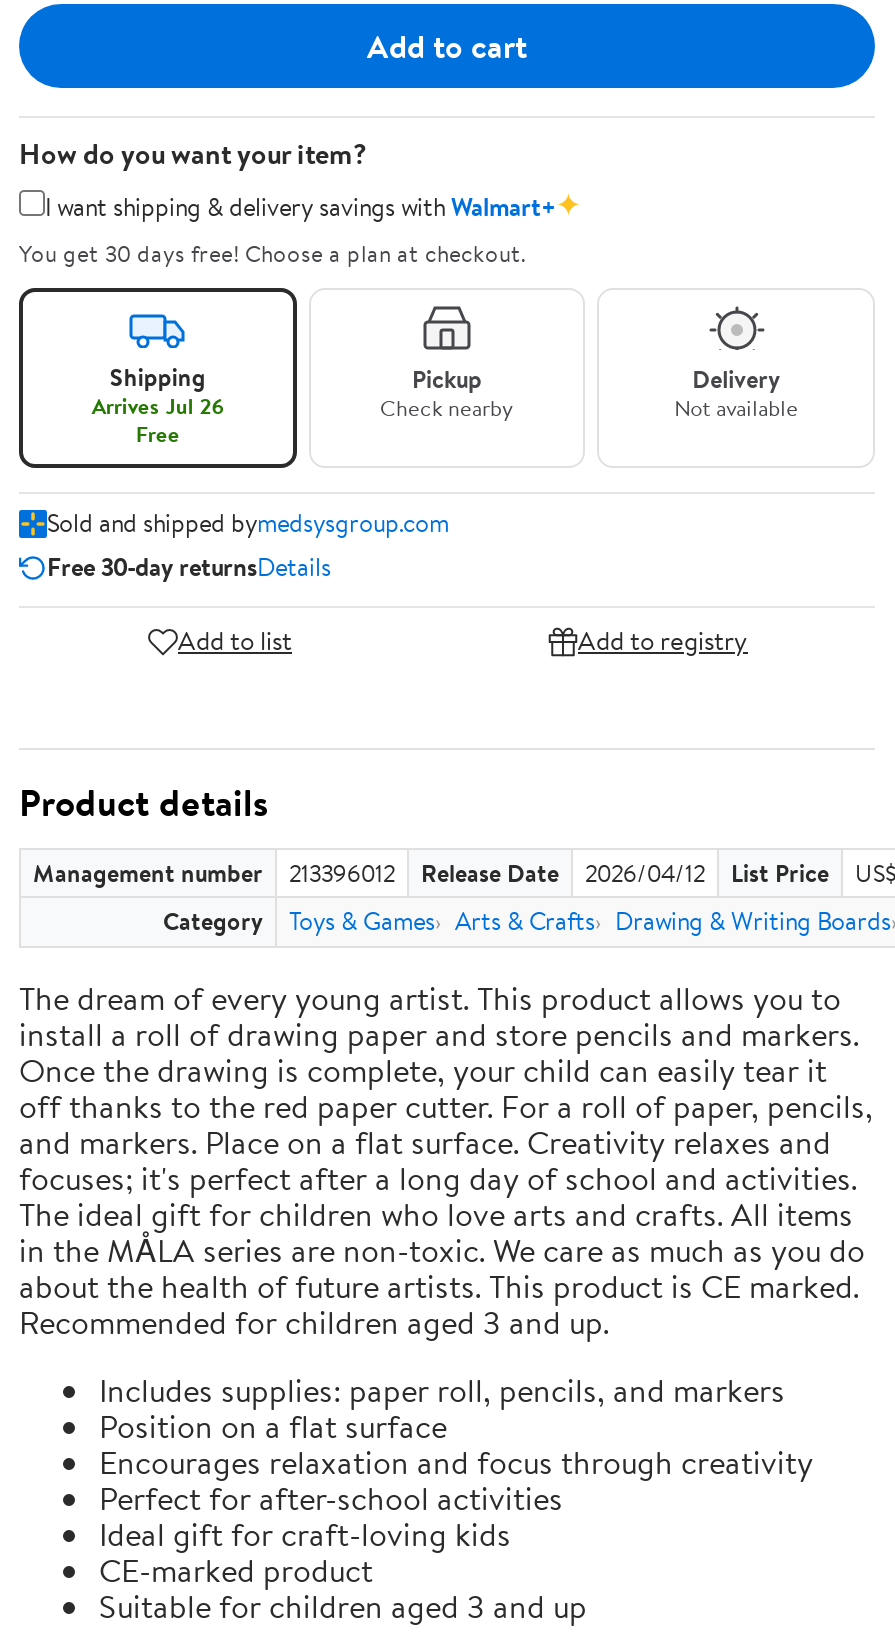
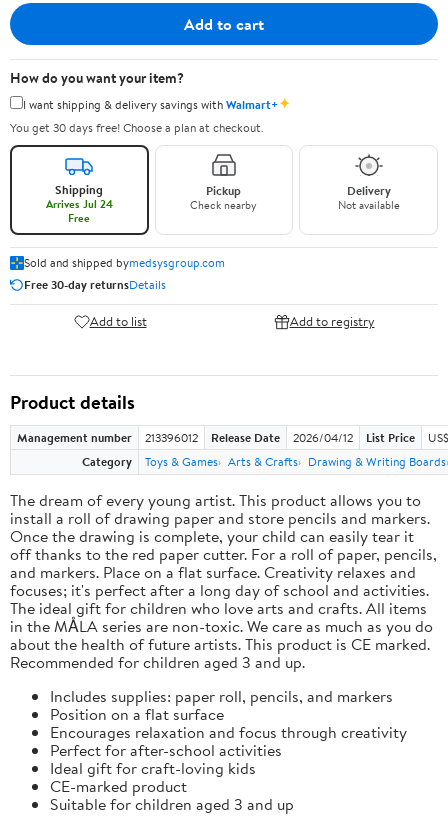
[92,390,224,422] Arrives Jul 26 -> [46,196,113,212] Arrives Jul 24

